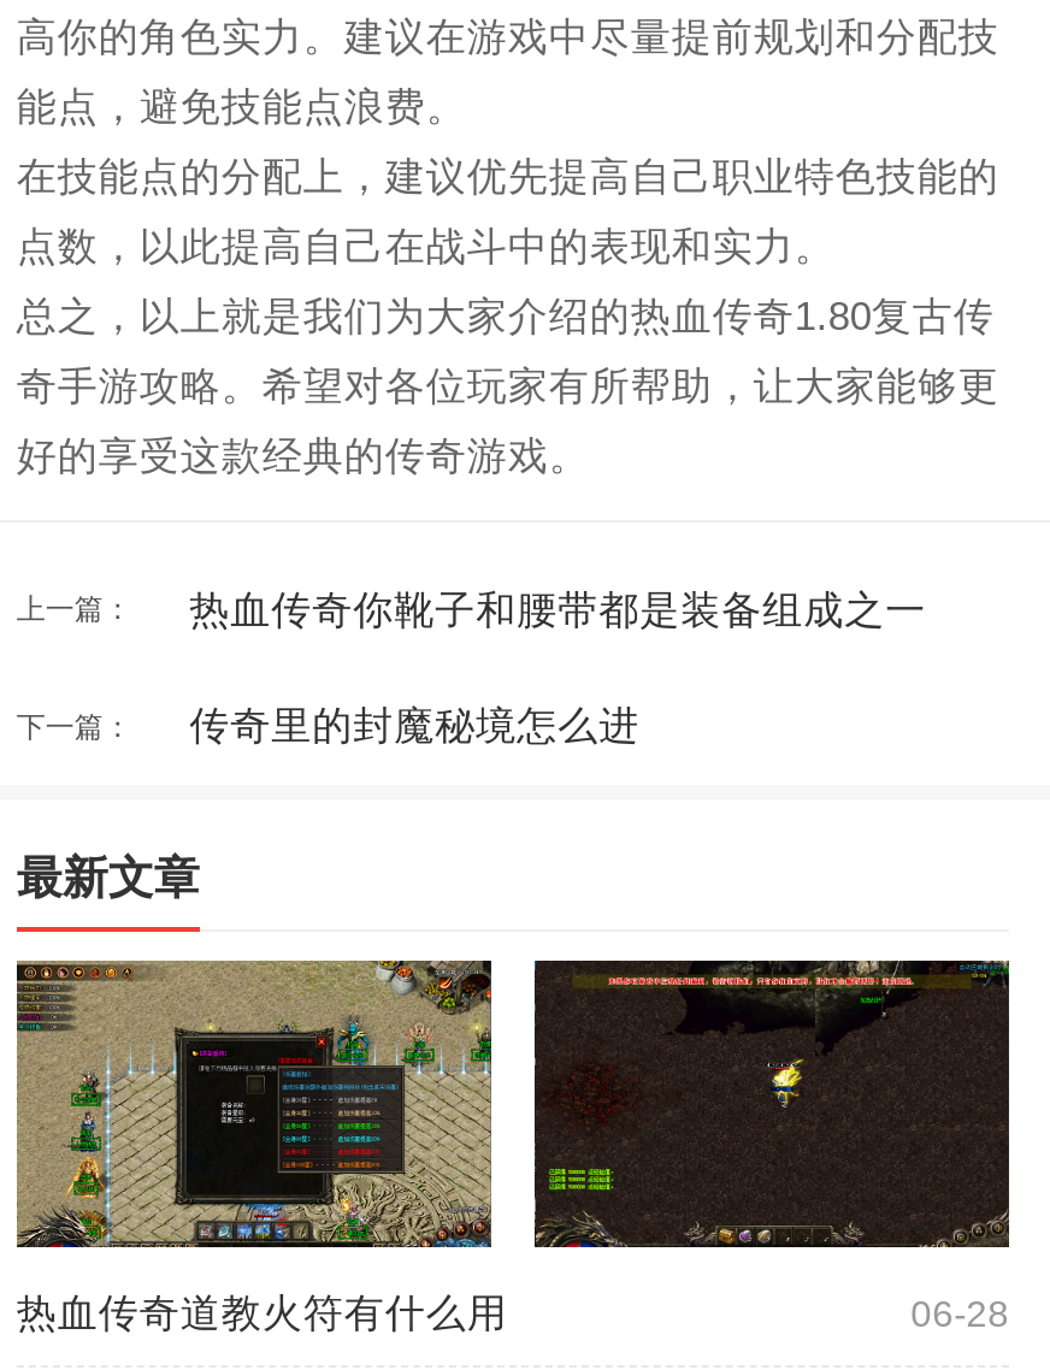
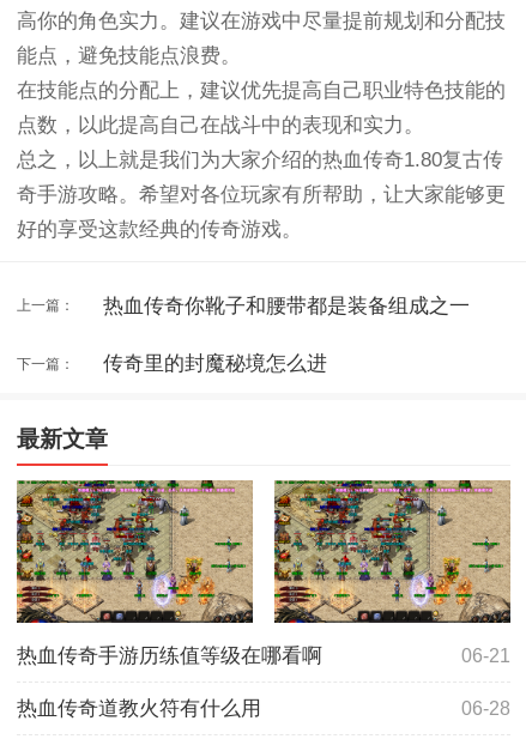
none -> [17,645,511,667] 热血传奇手游历练值等级在哪看啊 | 06-21
[17,961,491,1168] [image] -> [16,479,254,624] [image]
[532,958,1009,1247] [image] -> [273,479,512,623] [image]

